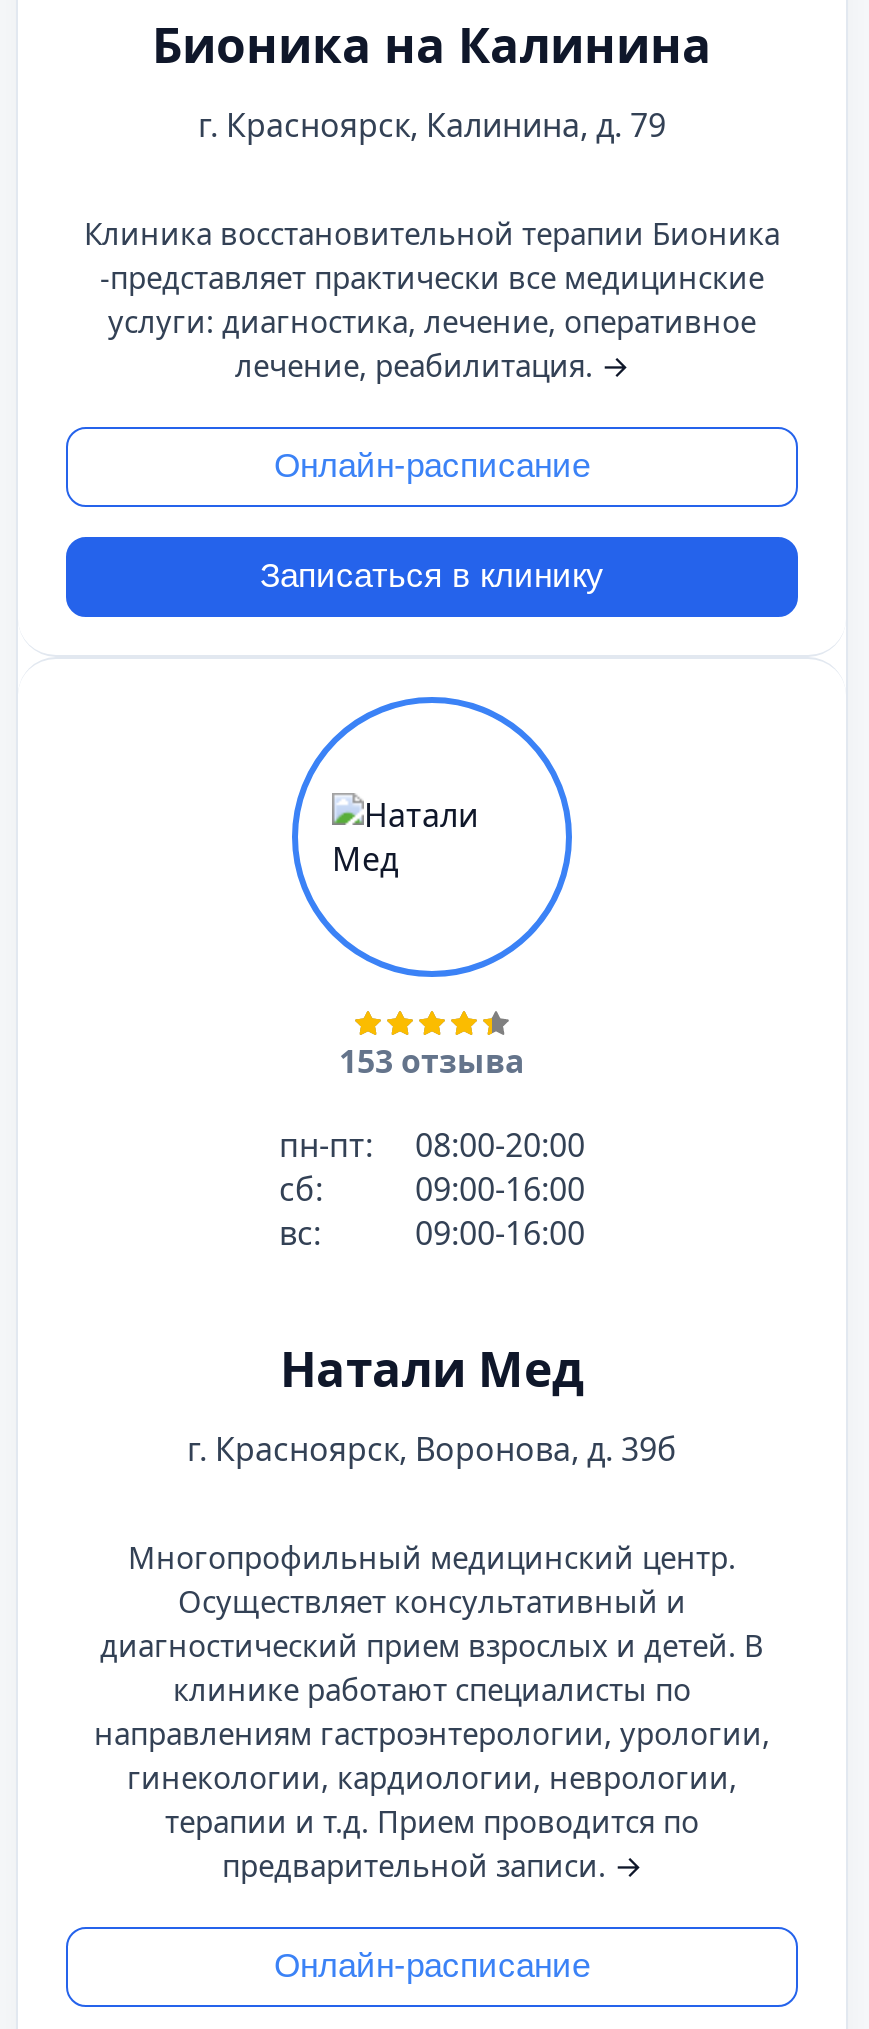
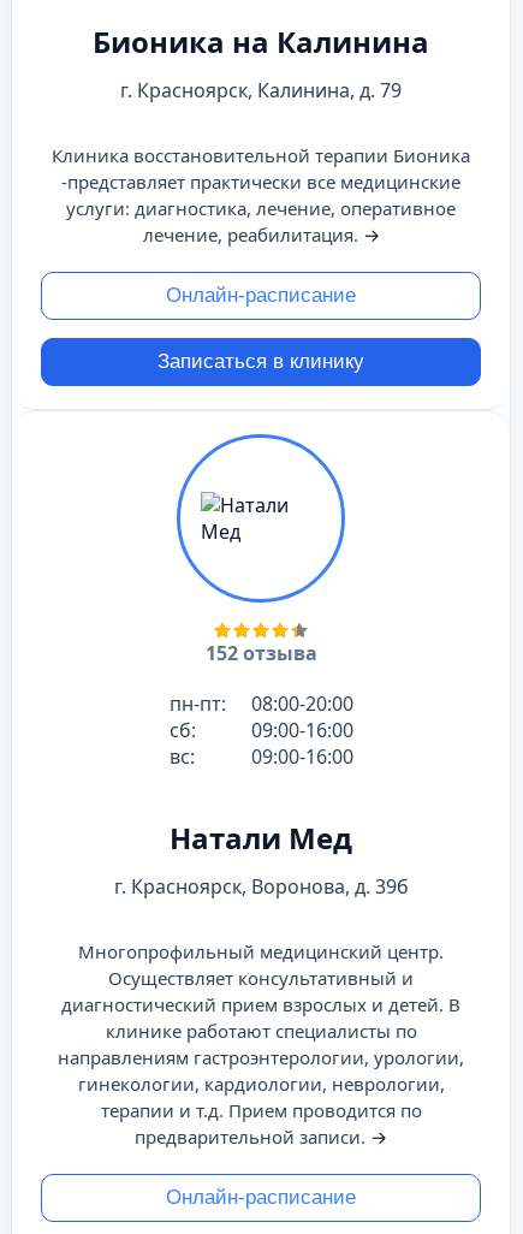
[339,1039,525,1083] 153 отзыва -> [205,640,317,666] 152 отзыва

